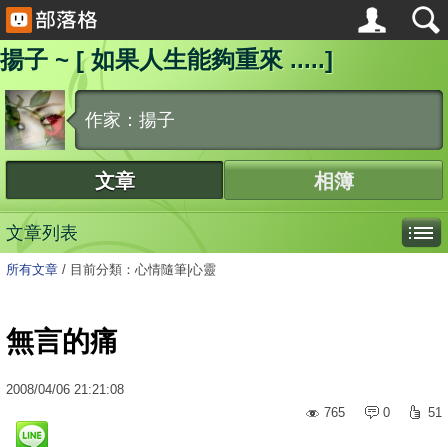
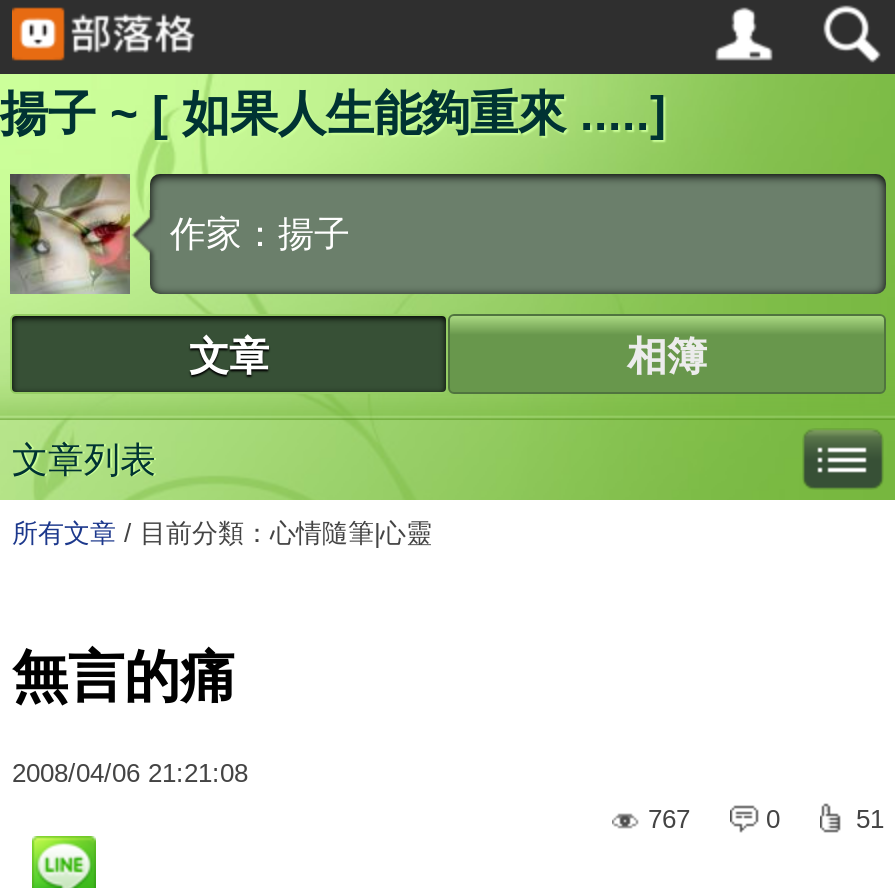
[324,405,345,420] 765 -> [648,804,690,834] 767

